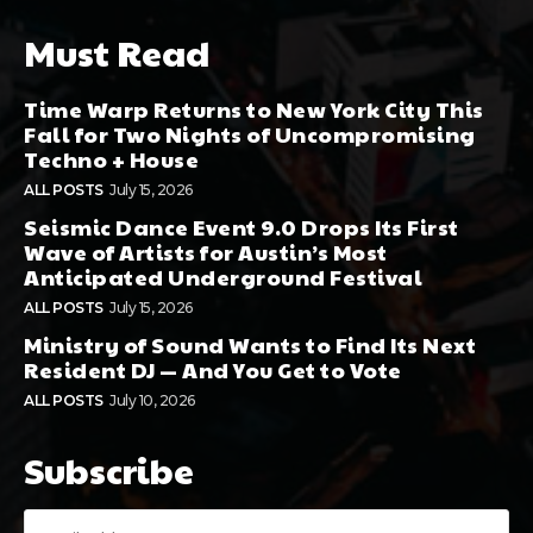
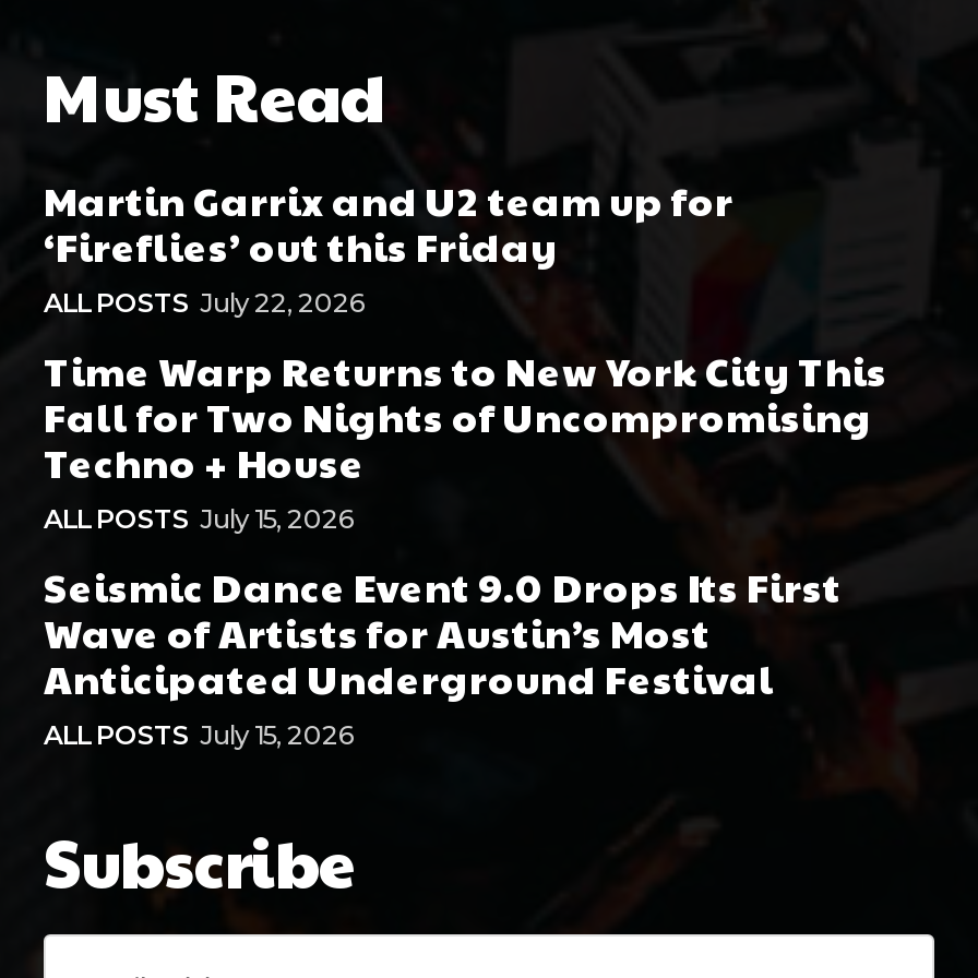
moved [24,26,532,317] -> [44,218,976,752]: [image] | Time Warp Returns to New York City This | Fall for Two Nights of Uncompromising | ... | Anticipated Underground Festival | ALL POSTS July 15, 2026
none -> [44,173,733,319] Martin Garrix and U2 team up for | ‘Fireflies’ out this Friday | ALL POSTS July 22, 2026
[24,330,476,410] Ministry of Sound Wants to Find Its Next | Resident DJ — And You Get to Vote | ALL POSTS July 10, 2026 -> none

